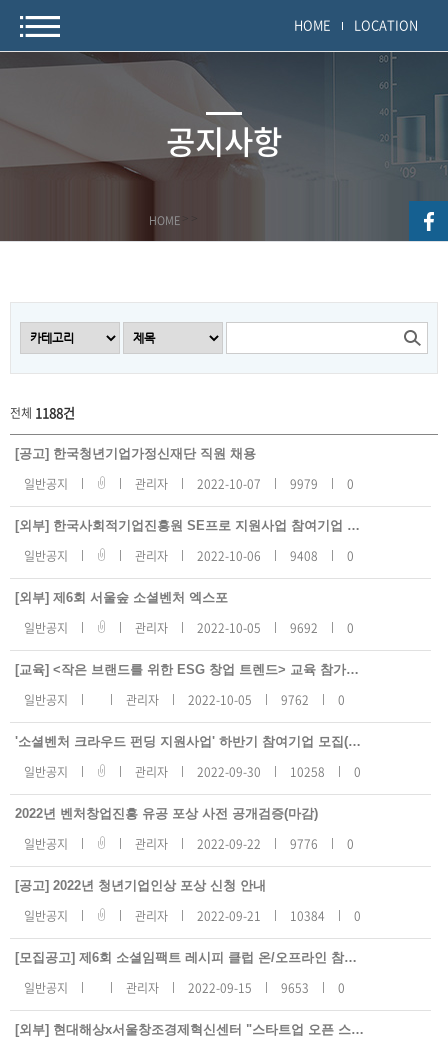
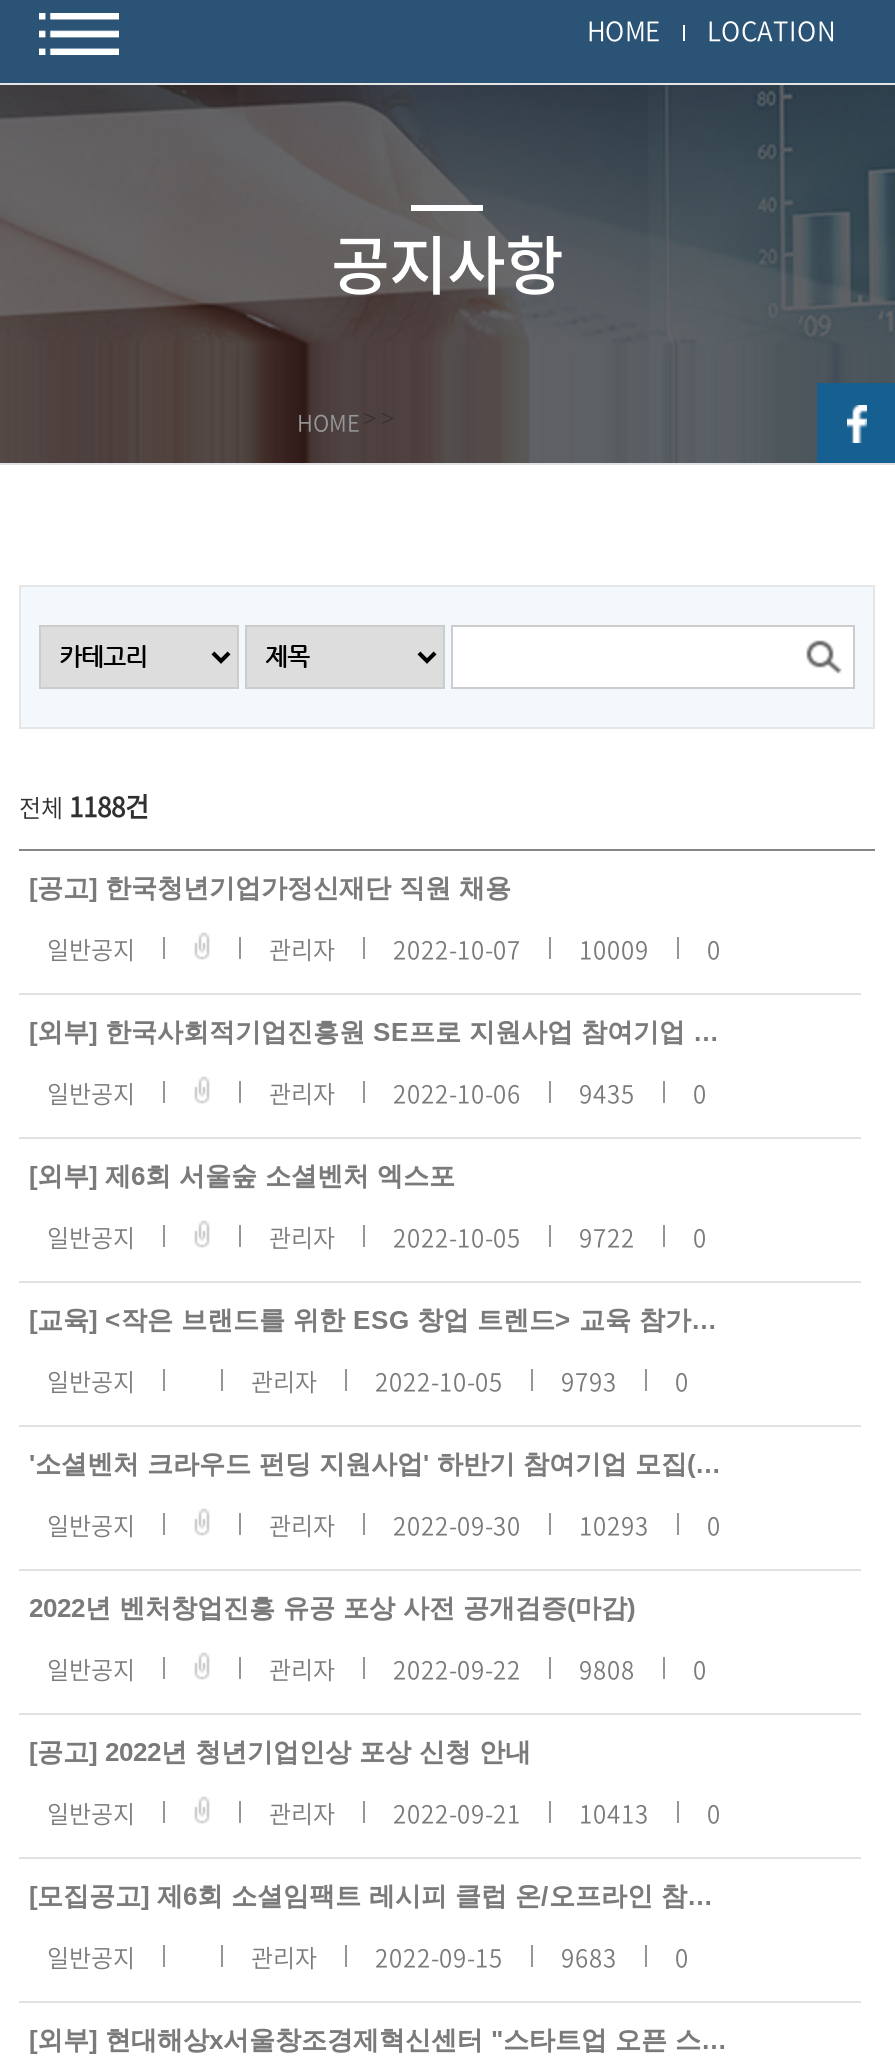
[135,475,354,493] 관리자 2022-10-07 9979 0 -> [269,931,721,967] 관리자 2022-10-07 10009 0
[135,547,354,565] 관리자 2022-10-06 9408 0 -> [269,1075,707,1111] 관리자 2022-10-06 9435 0
[135,619,354,637] 관리자 2022-10-05 9692 0 -> [269,1219,707,1255] 관리자 2022-10-05 9722 0
[126,691,345,709] 관리자 2022-10-05 9762 0 -> [251,1363,689,1399] 관리자 2022-10-05 9793 0
[135,763,361,781] 관리자 2022-09-30 10258 0 -> [269,1507,721,1543] 관리자 2022-09-30 10293 0
[135,835,354,853] 관리자 2022-09-22 9776 0 -> [269,1651,707,1687] 관리자 2022-09-22 9808 0
[135,907,361,925] 관리자 2022-09-21 10384 0 -> [269,1795,721,1831] 관리자 2022-09-21 10413 0
[126,979,345,997] 관리자 2022-09-15 9653 0 -> [251,1939,689,1975] 관리자 2022-09-15 9683 0

